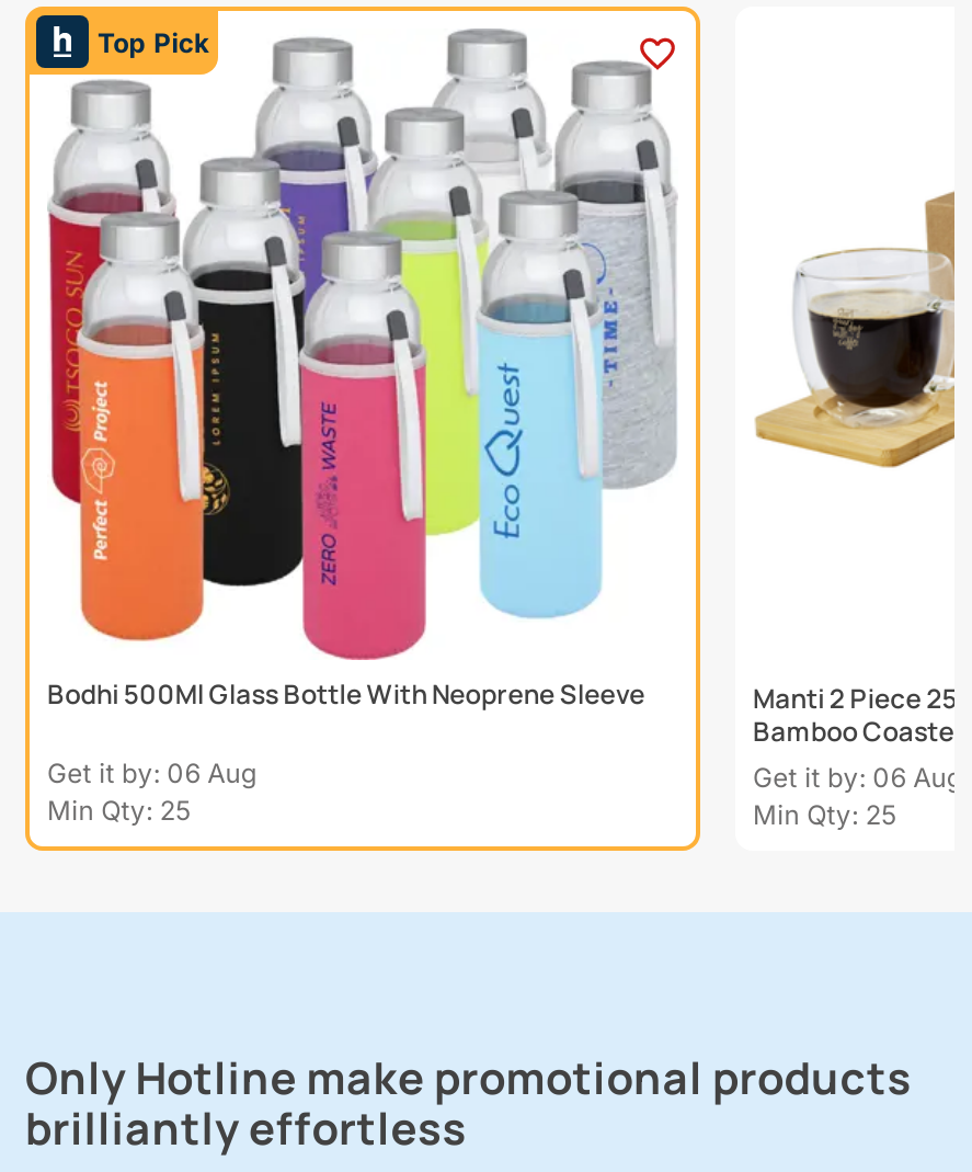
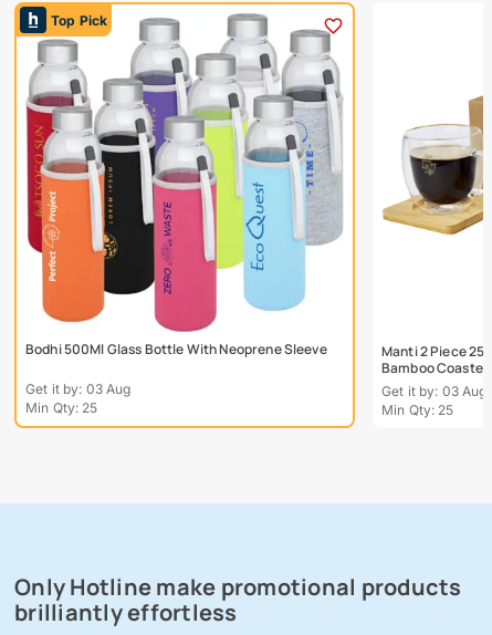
[47,758,257,790] Get it by: 06 Aug -> [25,381,131,398] Get it by: 03 Aug
[753,762,962,795] Get it by: 06 Aug -> [381,383,487,400] Get it by: 03 Aug

